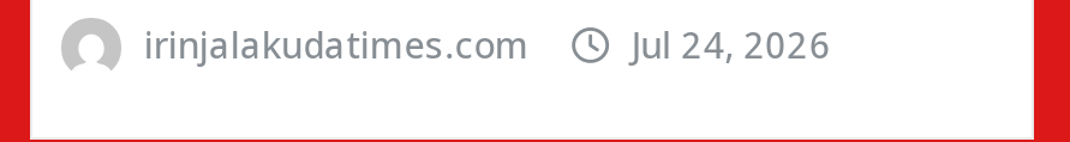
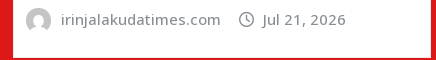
[631,21,830,68] Jul 24, 2026 -> [263,9,346,29] Jul 21, 2026

